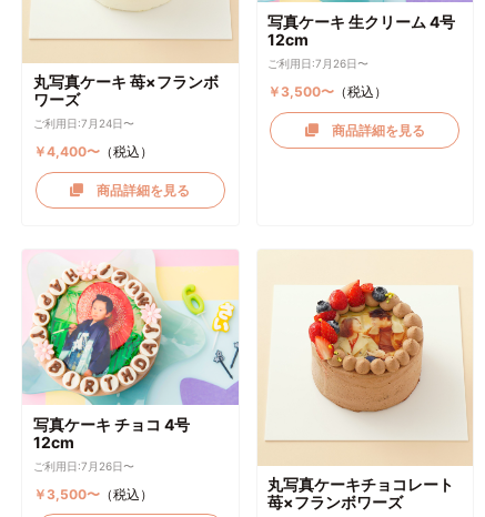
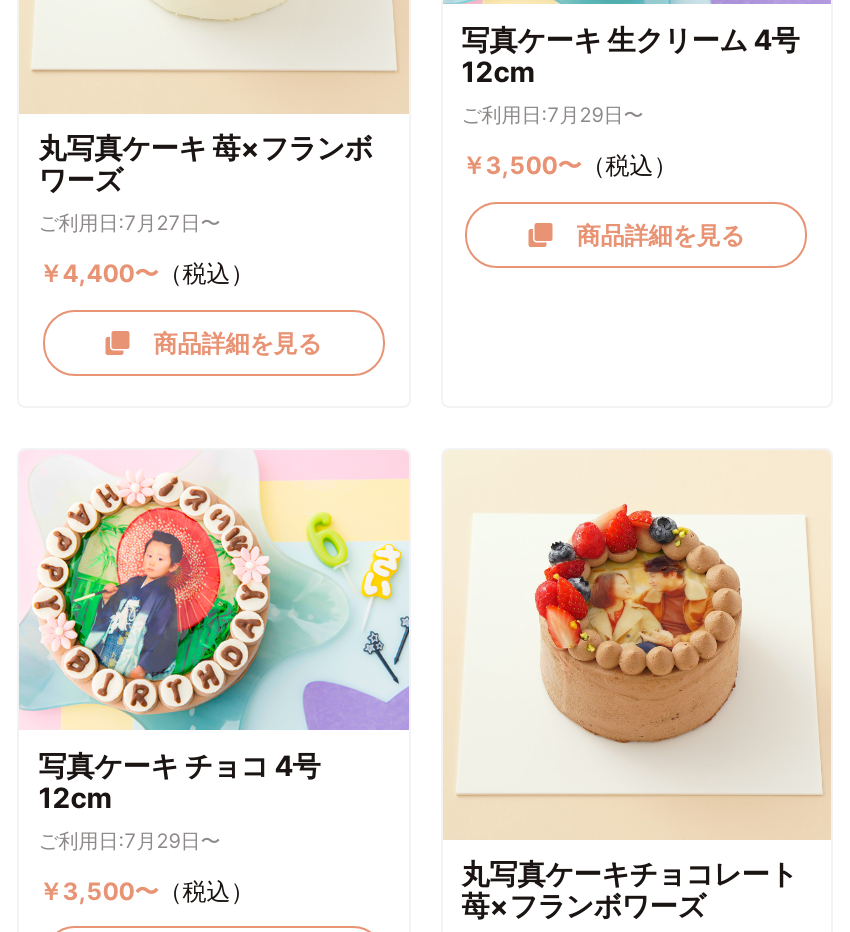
[268,56,369,70] ご利用日:7月26日〜 -> [461,102,643,126] ご利用日:7月29日〜
[33,117,134,130] ご利用日:7月24日〜 -> [38,211,220,235] ご利用日:7月27日〜
[33,459,134,472] ご利用日:7月26日〜 -> [38,828,220,852] ご利用日:7月29日〜

